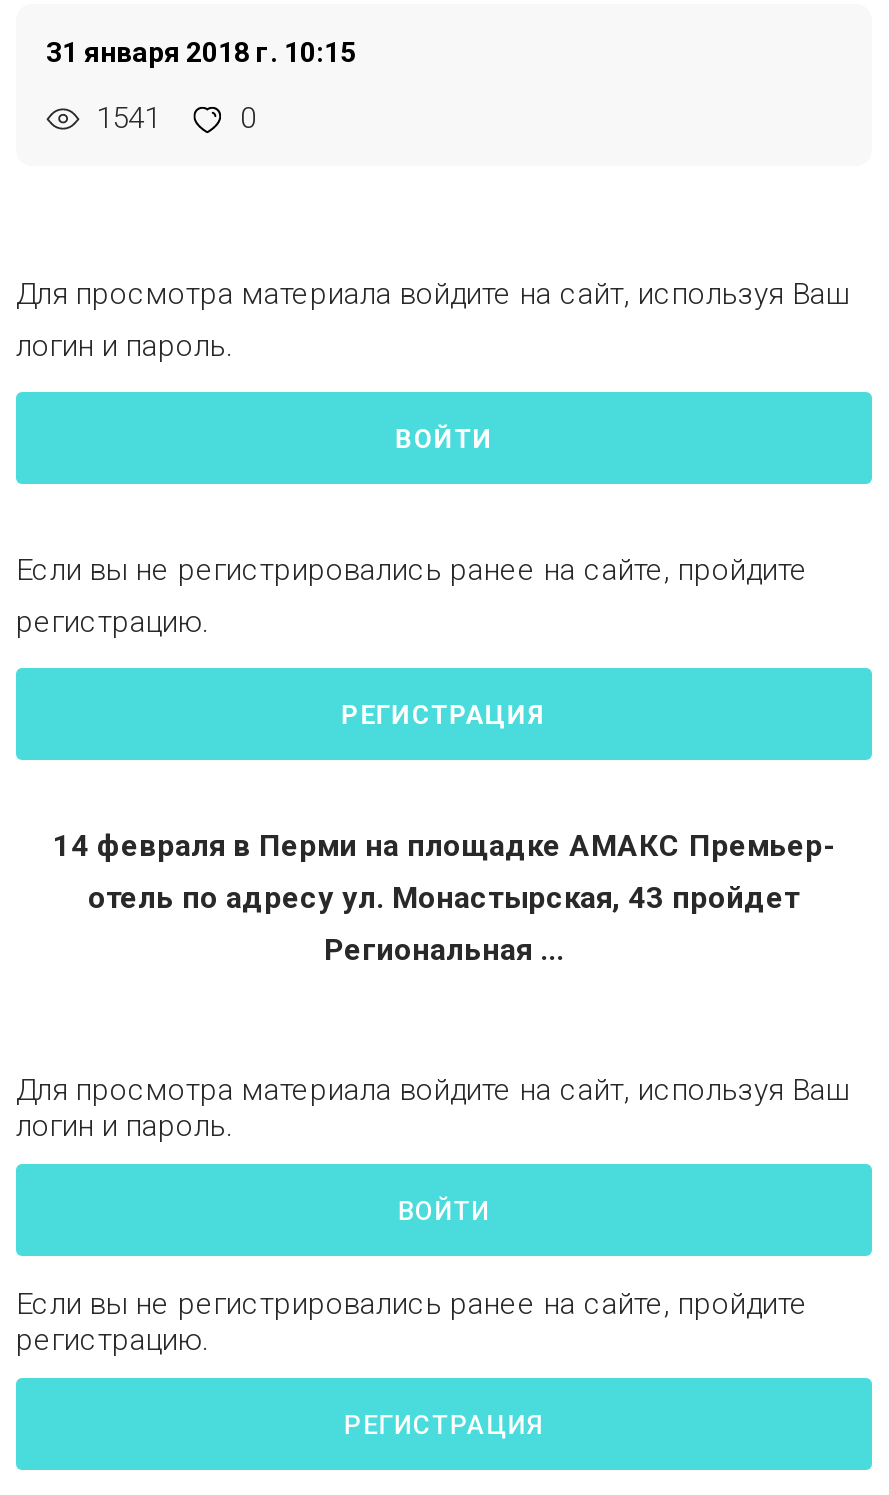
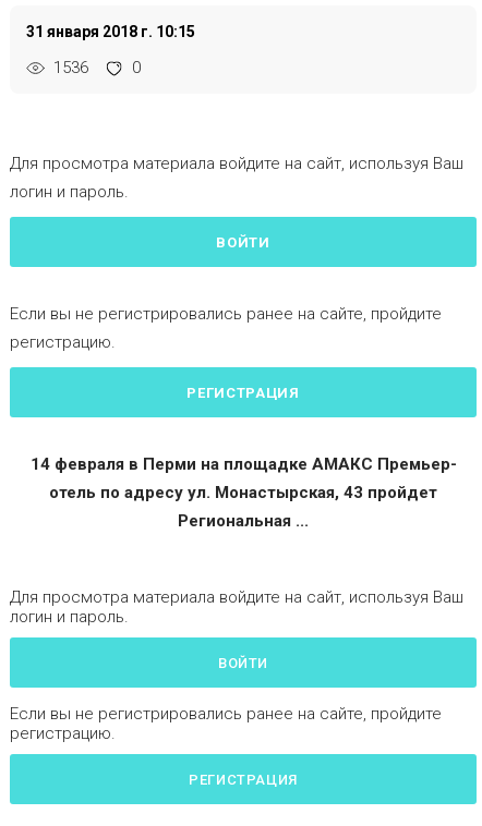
[96,100,160,136] 1541 -> [53,58,88,77] 1536

